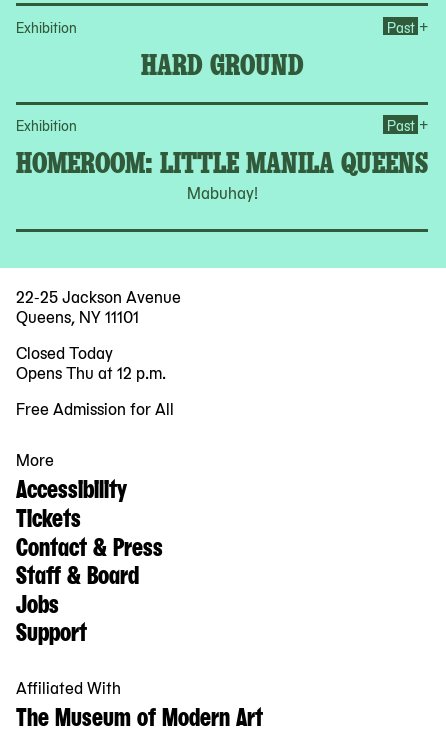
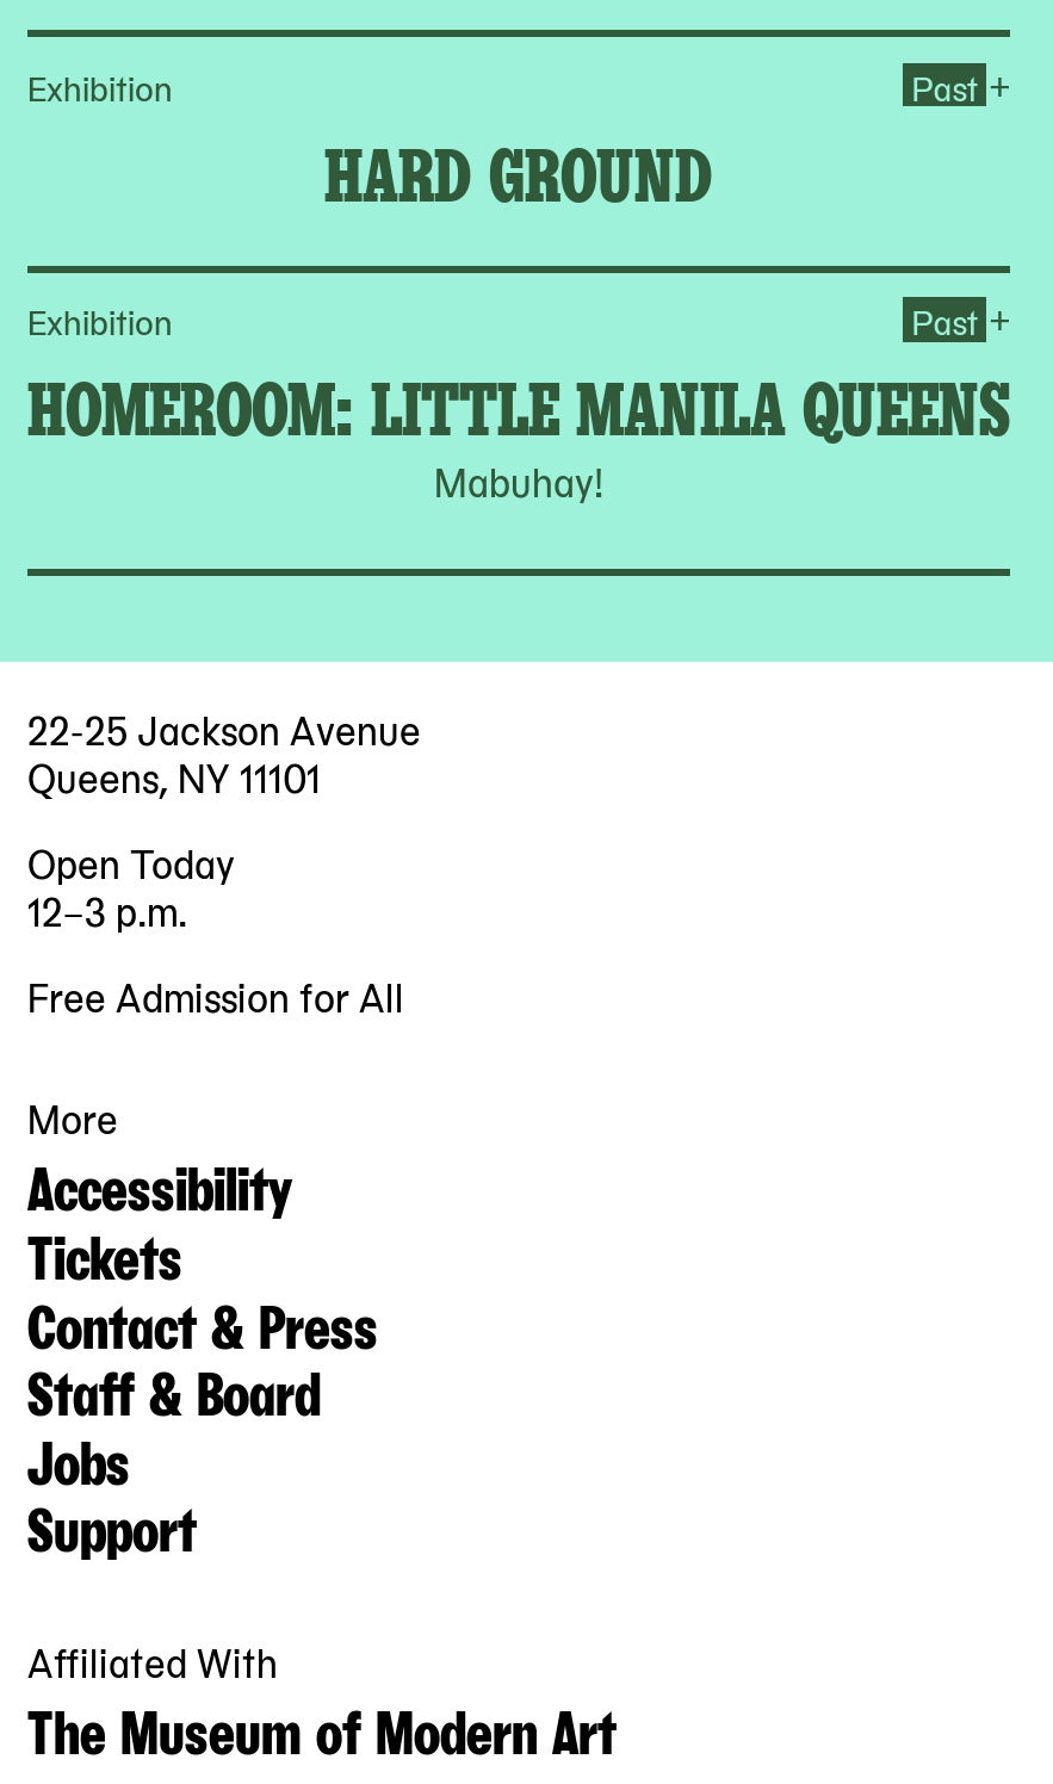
[16,340,166,384] Closed Today | Opens Thu at 12 p.m. -> [27,833,235,938] Open Today | 12–3 p.m.

